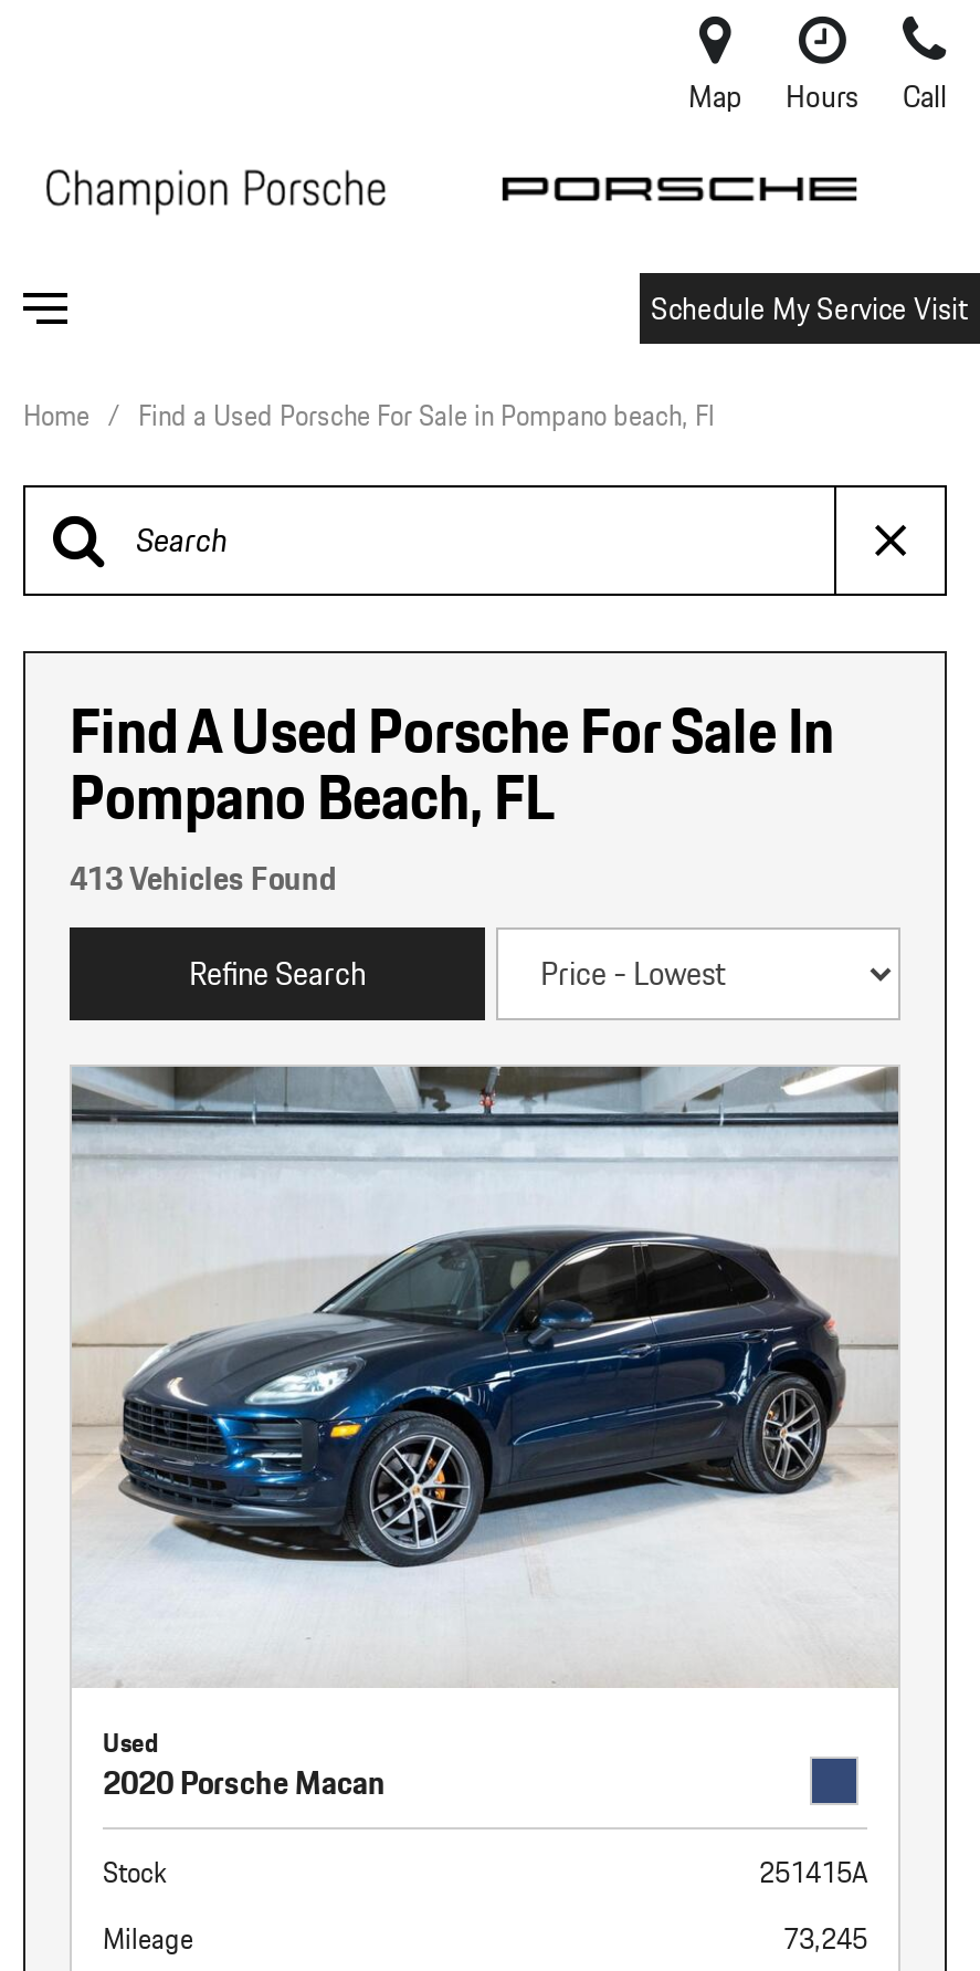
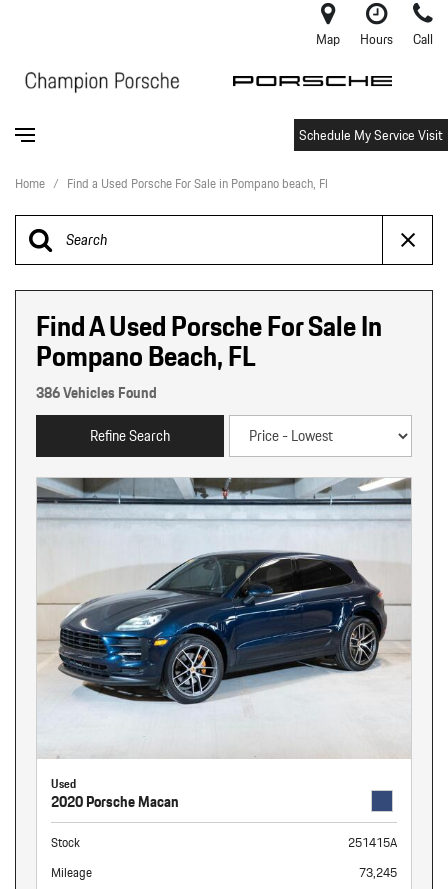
[70,852,337,905] 413 Vehicles Found -> [36,381,157,405] 386 Vehicles Found

